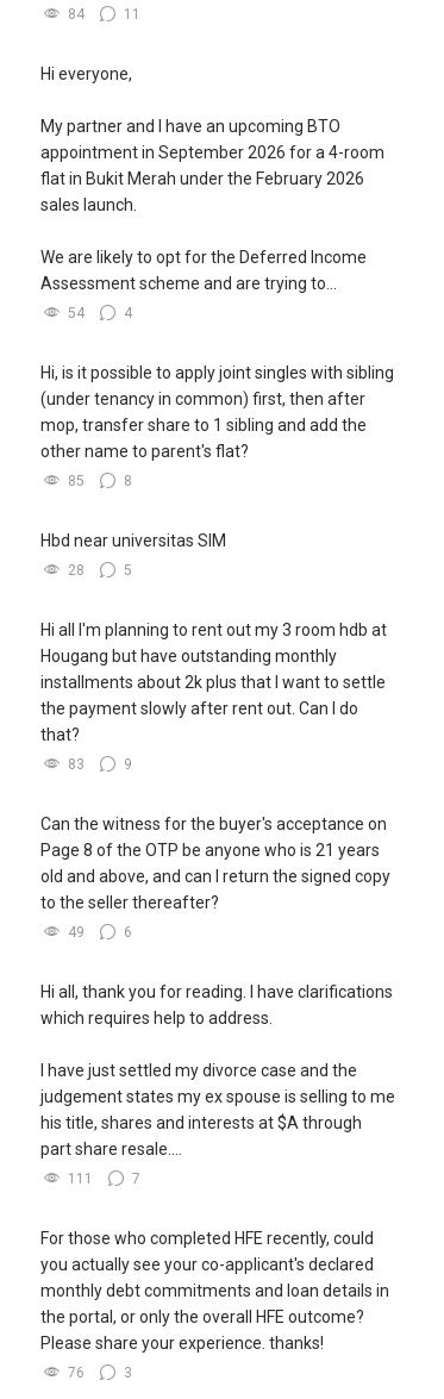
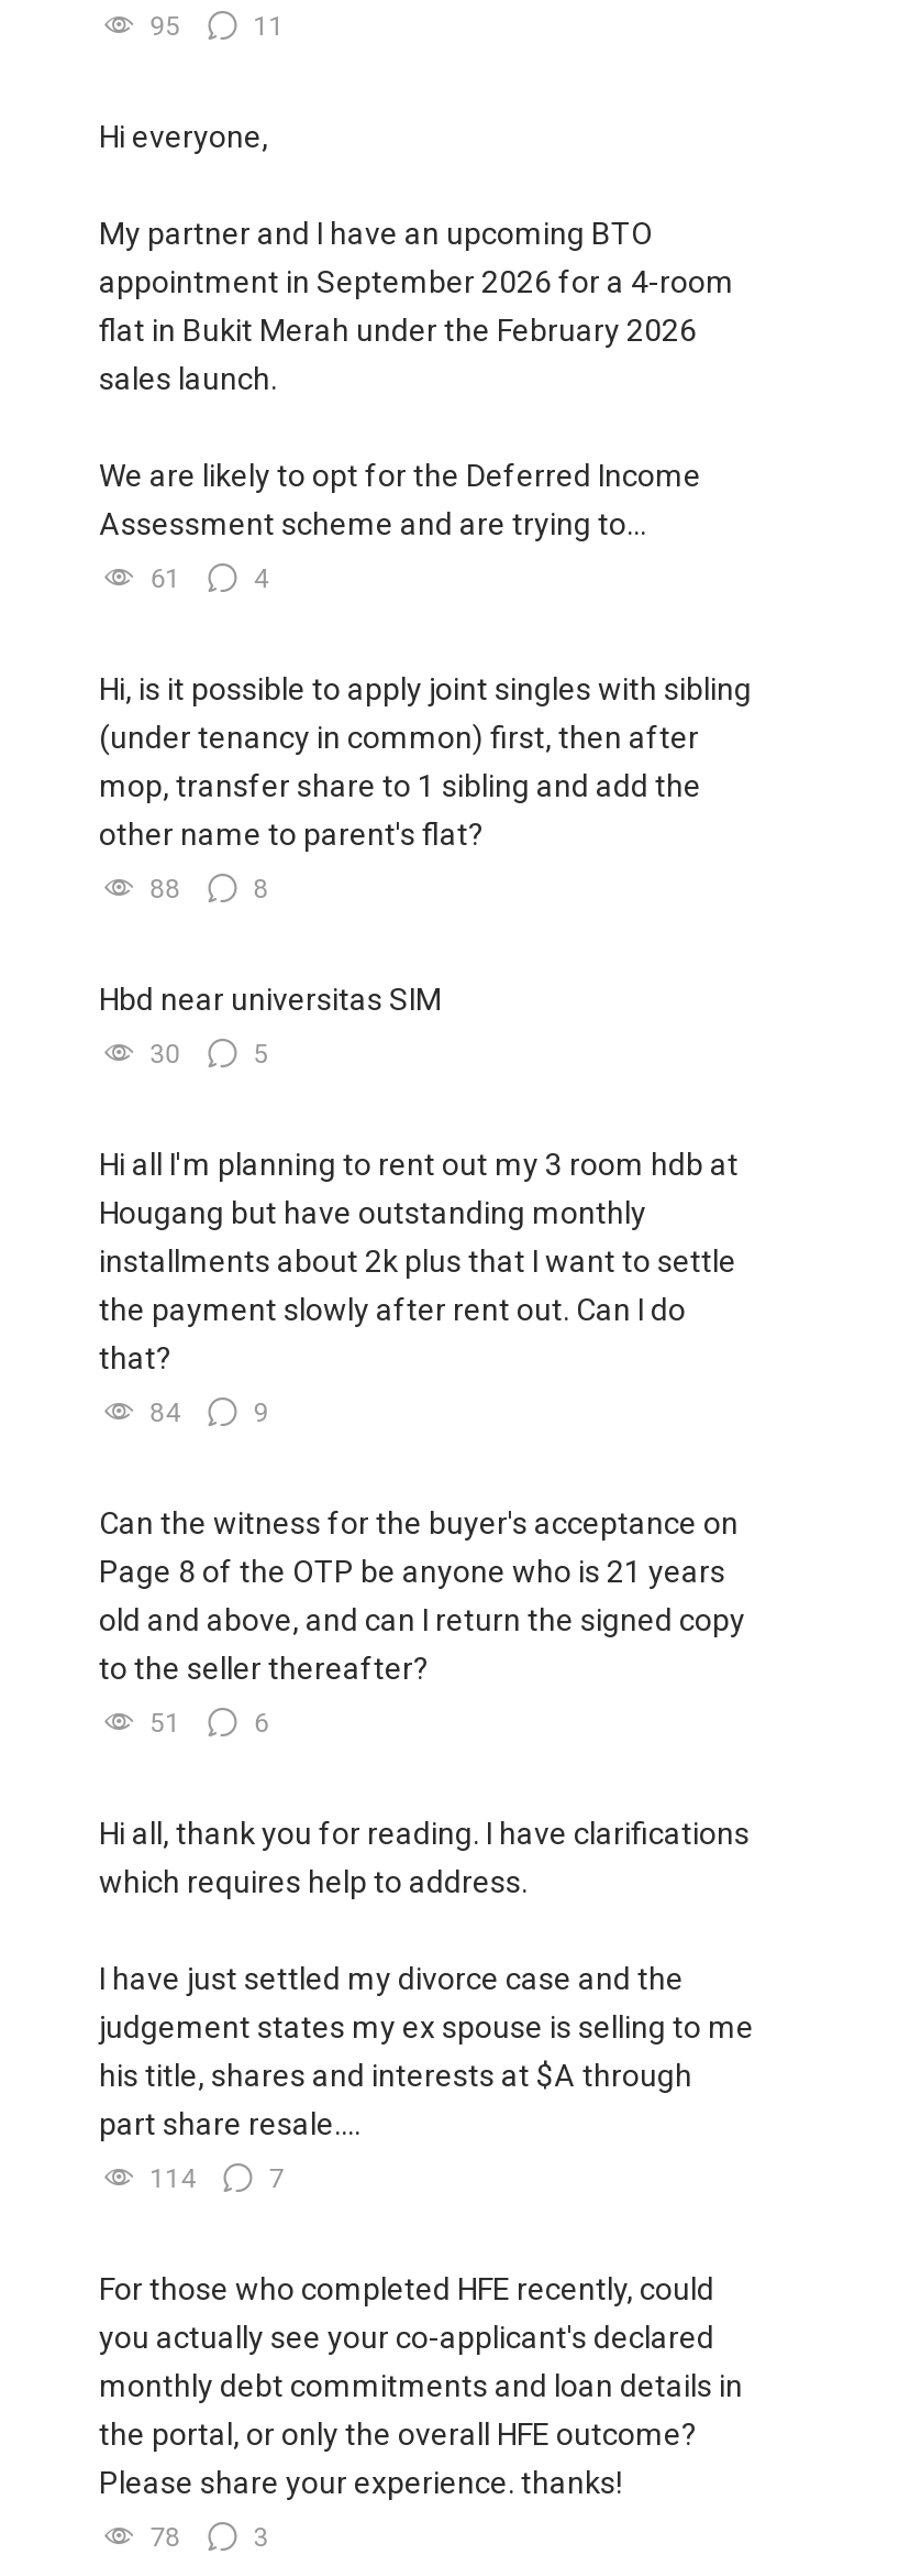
[68,6,85,23] 84 -> [150,11,181,42] 95
[68,305,85,322] 54 -> [150,564,181,594] 61
[68,473,85,489] 85 -> [150,874,181,905] 88
[68,562,85,579] 28 -> [150,1039,181,1070] 30
[68,756,85,773] 83 -> [150,1398,181,1429] 84
[68,924,85,941] 49 -> [150,1708,181,1739] 51
[68,1171,93,1187] 111 -> [150,2164,196,2194] 114
[68,1365,85,1381] 76 -> [150,2522,181,2553] 78

